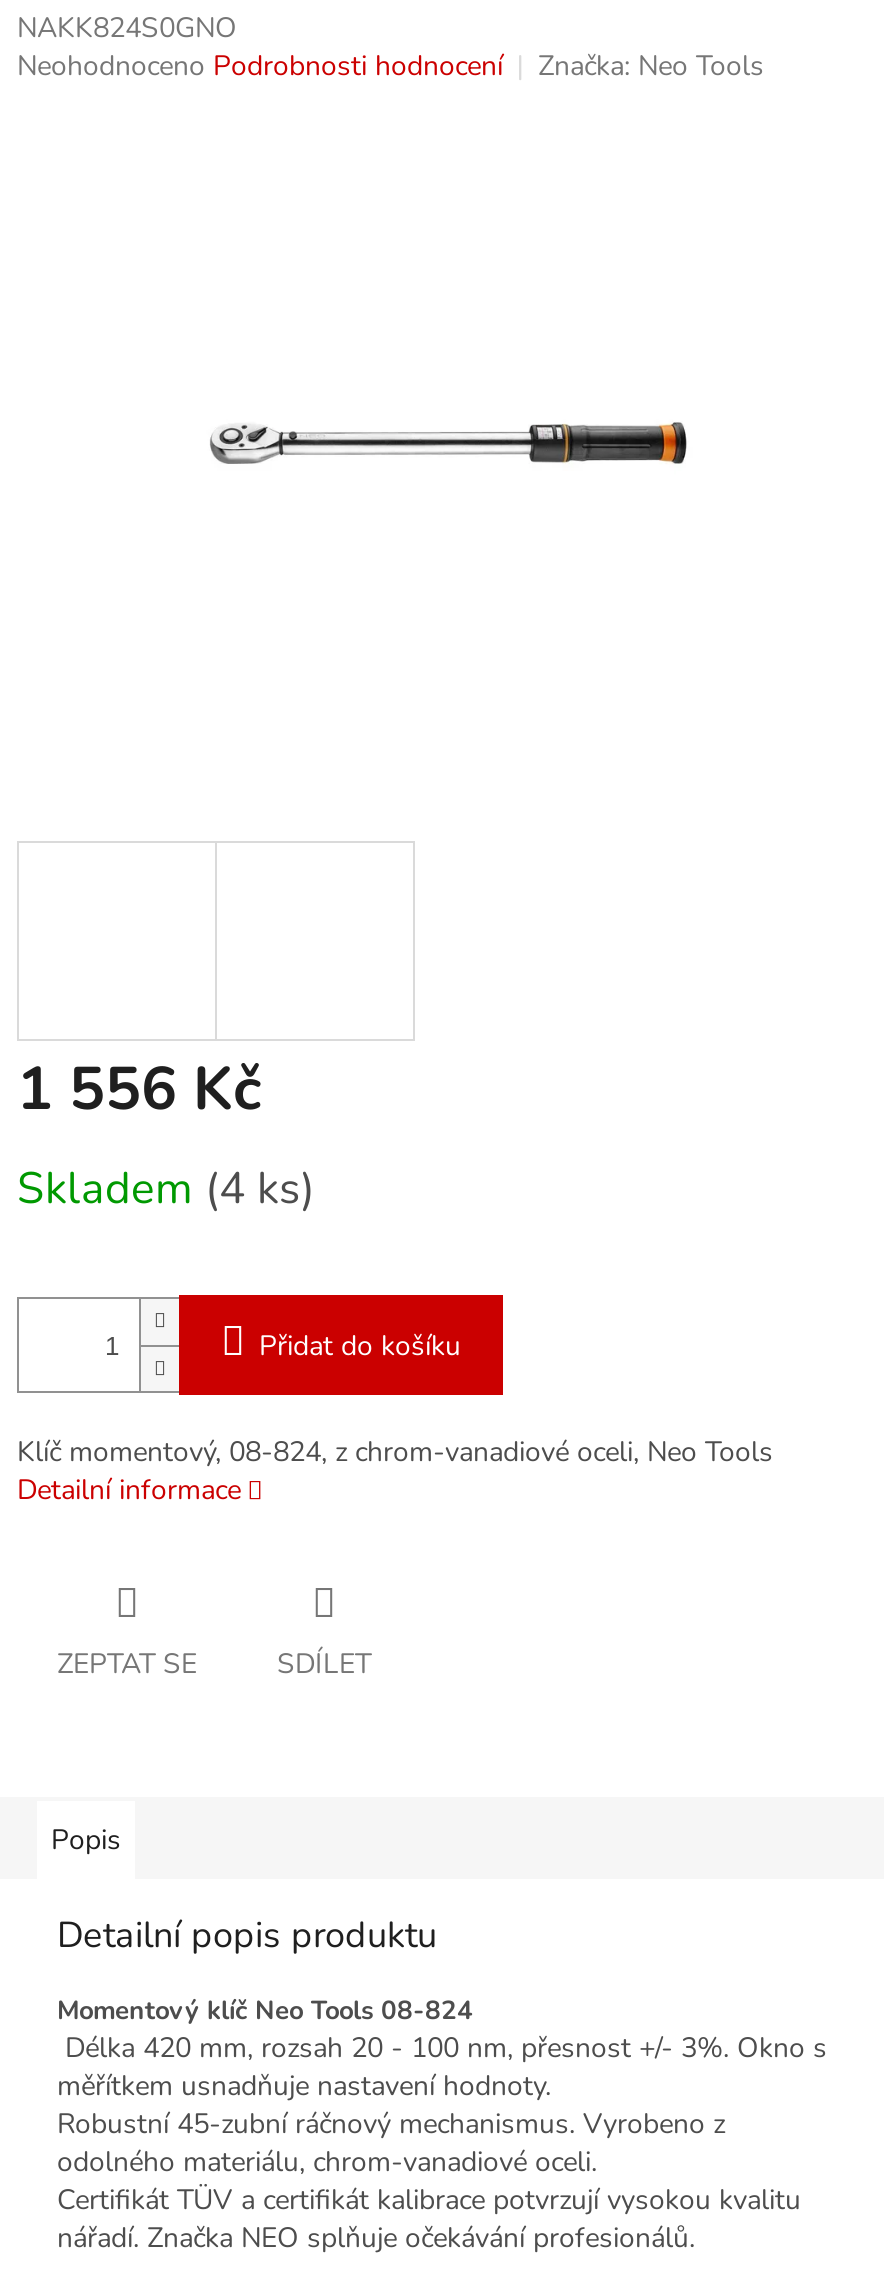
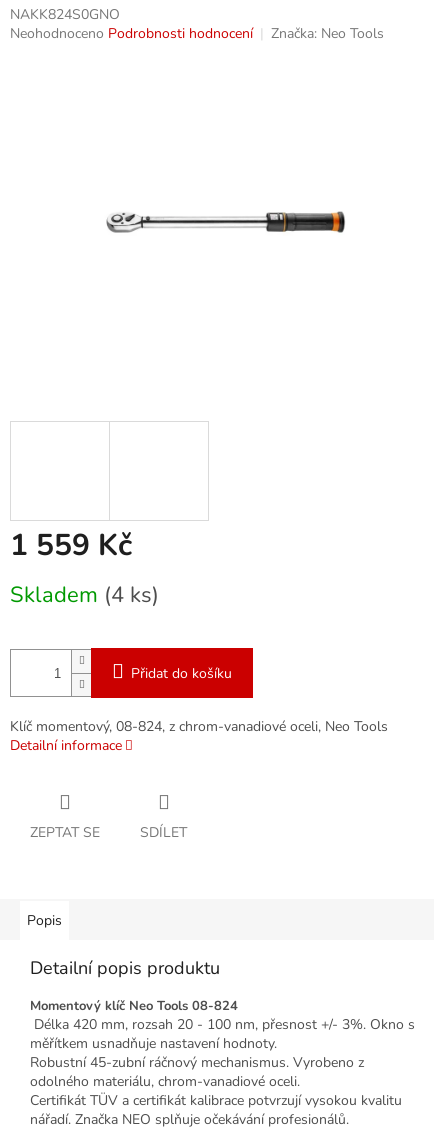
[17,1050,261,1132] 1 556 Kč -> [10,525,132,566] 1 559 Kč

